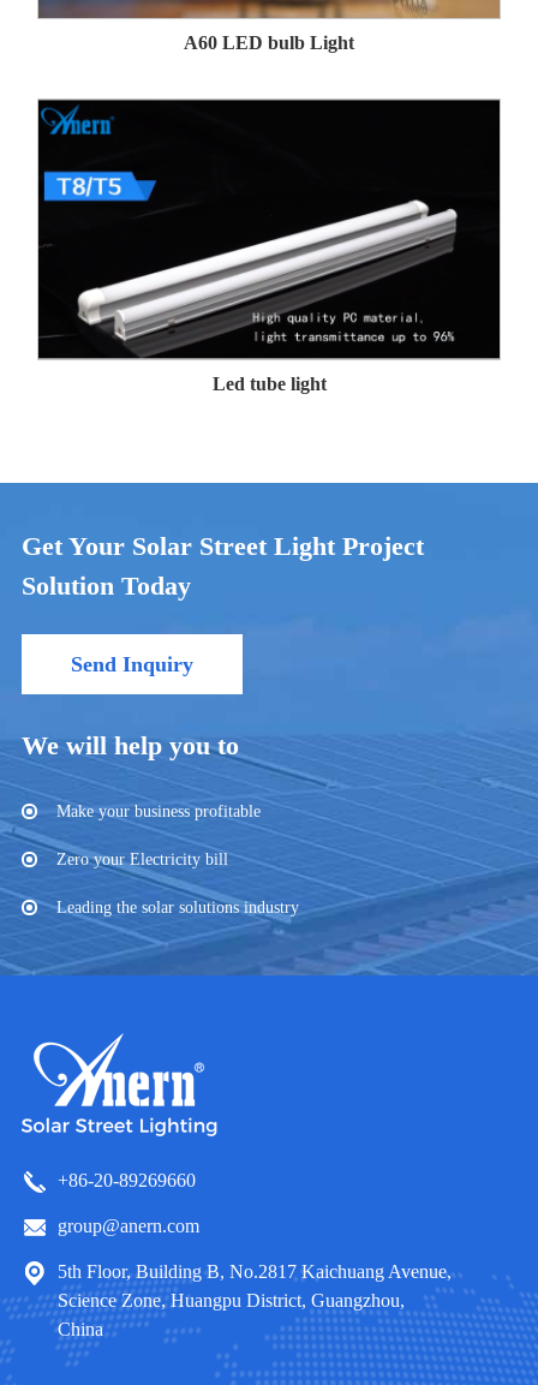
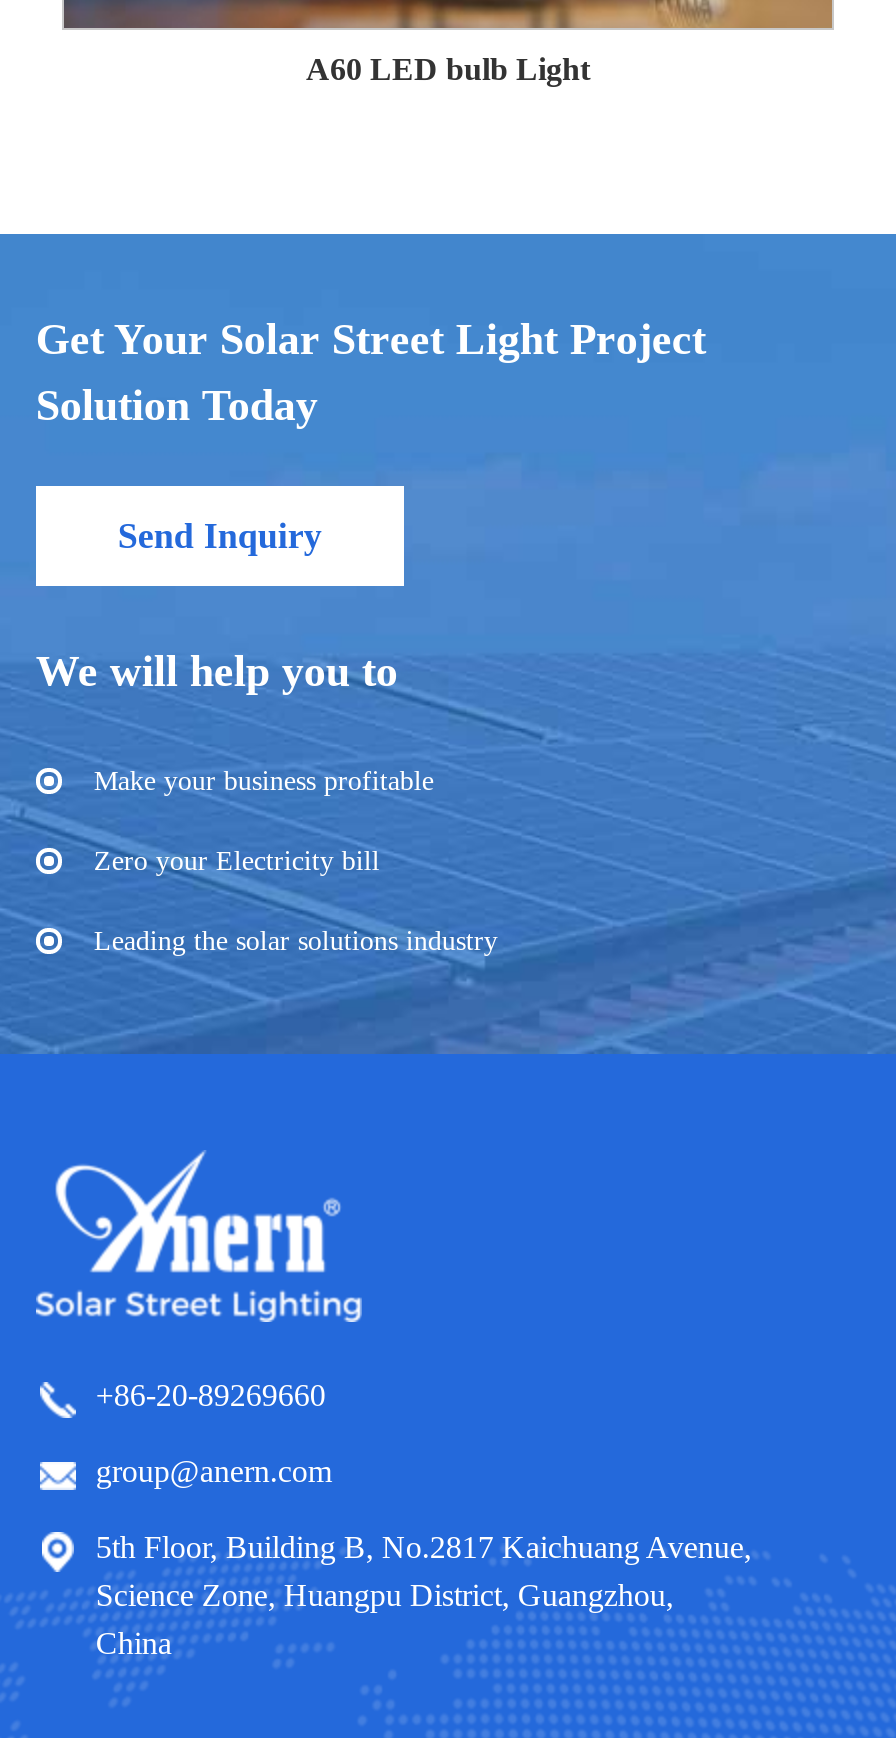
[38,98,501,393] [image] | Led tube light -> none

